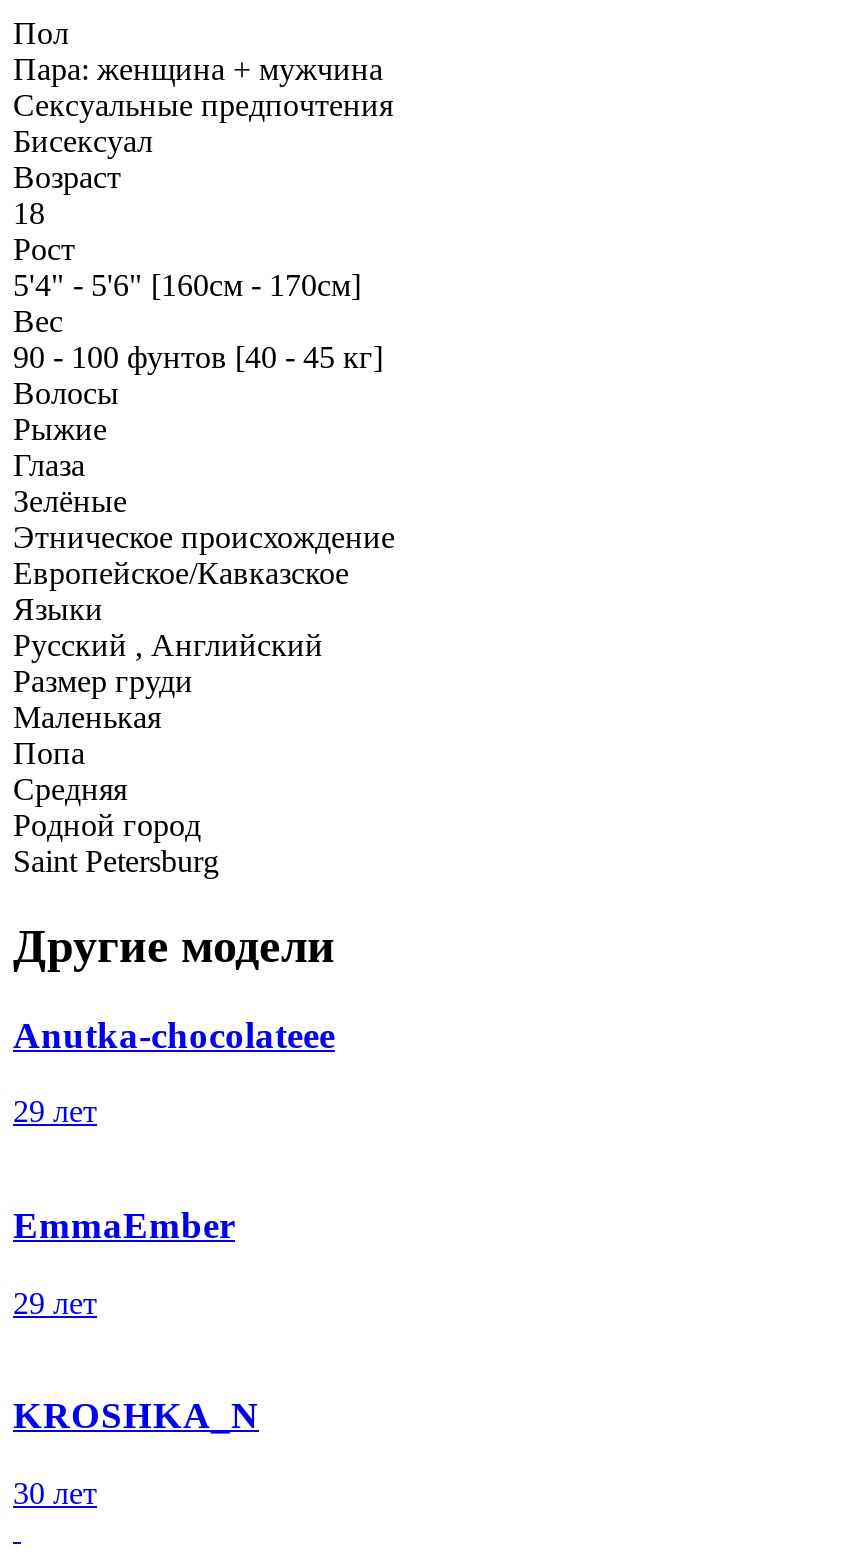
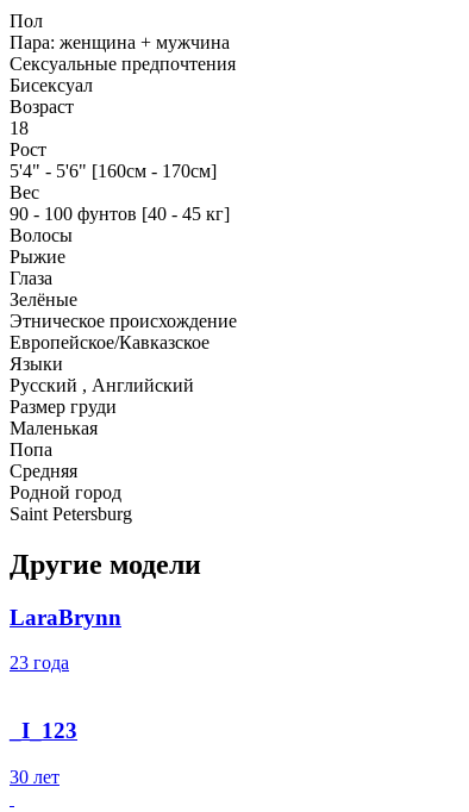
[13,1013,335,1437] Anutka-chocolateee | 29 лет | EmmaEmber | 29 лет | KROSHKA_N -> [10,604,121,743] LaraBrynn | 23 года | _I_123

